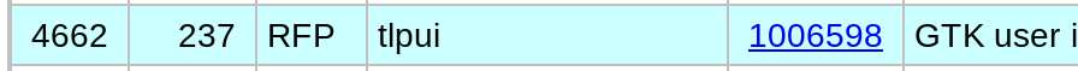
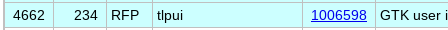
[22,16,440,54] 4662 237 RFP tlpui -> [9,7,183,23] 4662 234 RFP tlpui

